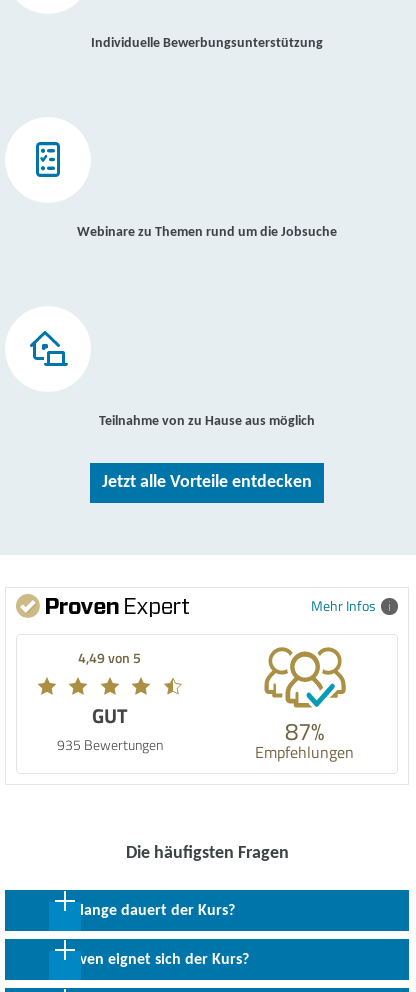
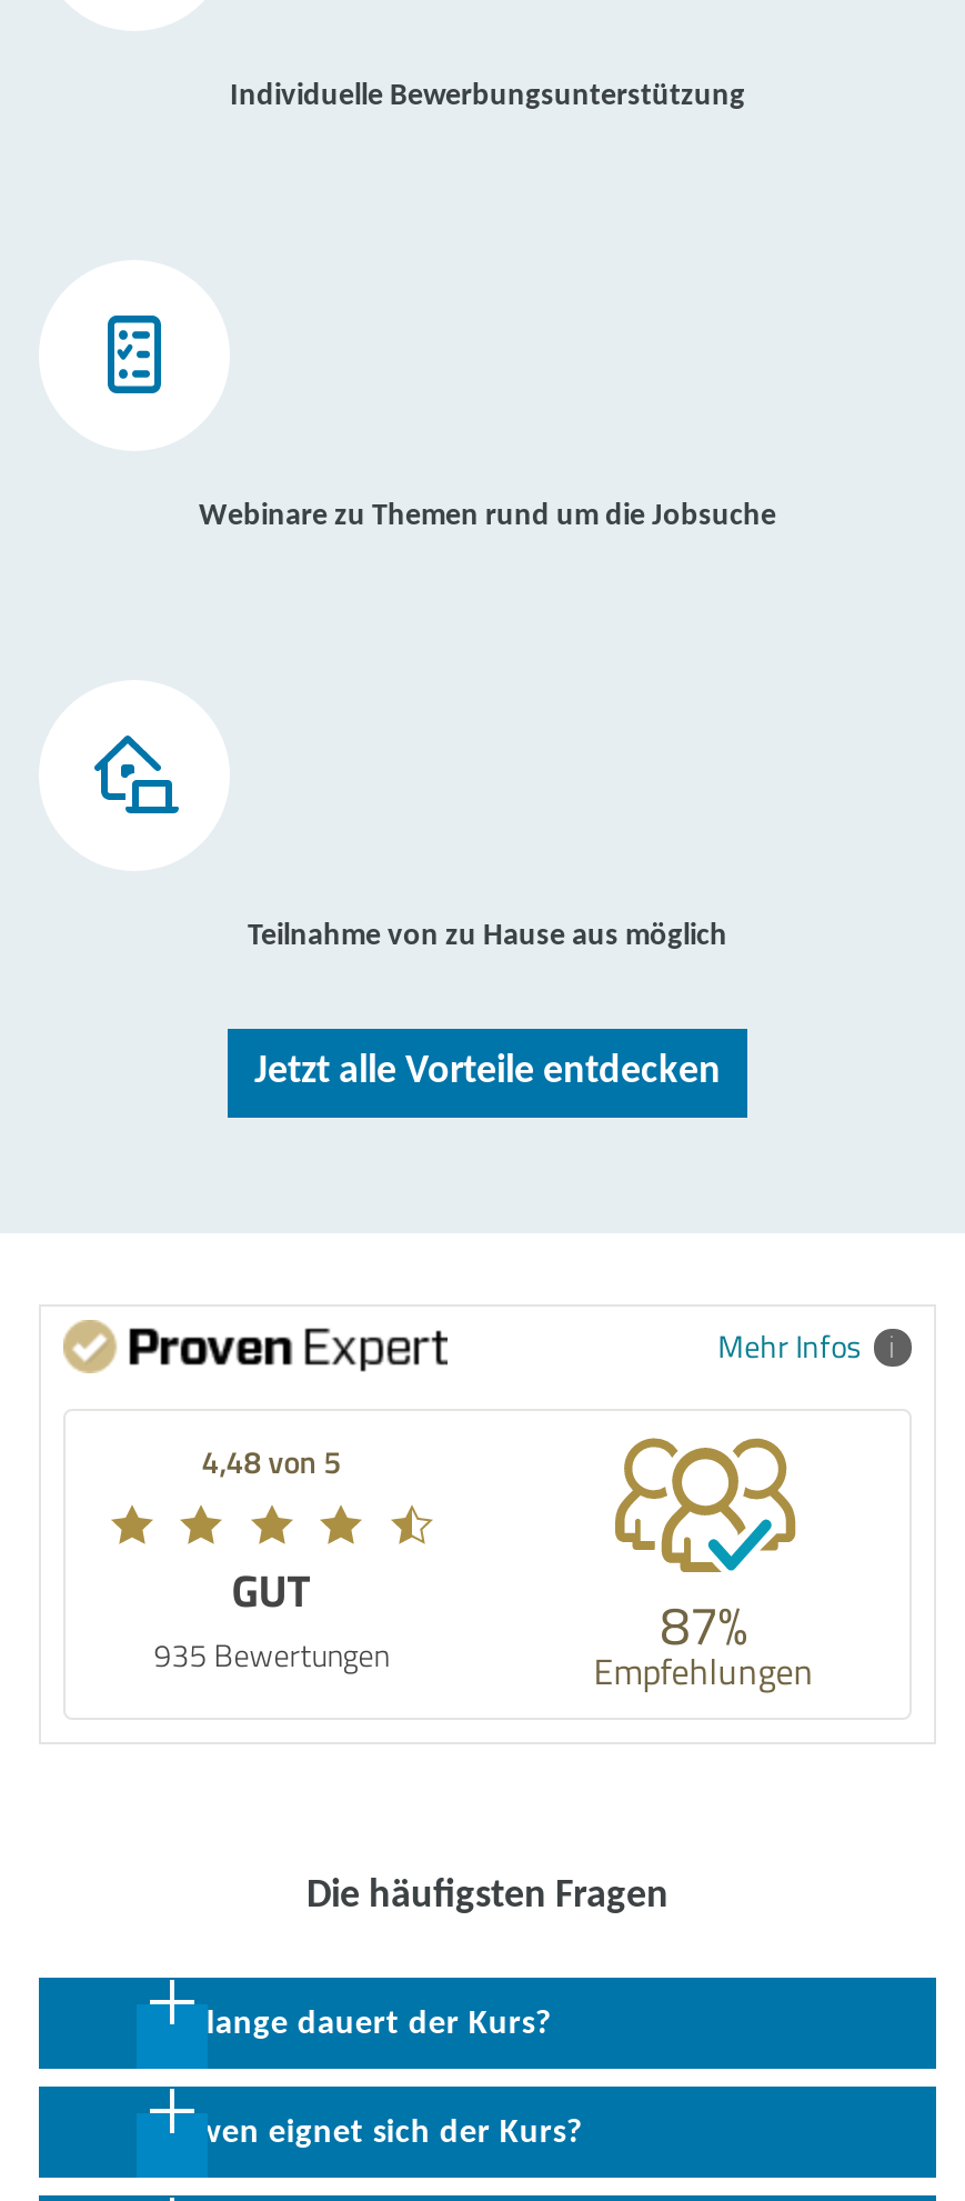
[78,648,141,667] 4,49 von 5 -> [201,1440,341,1482] 4,48 von 5

